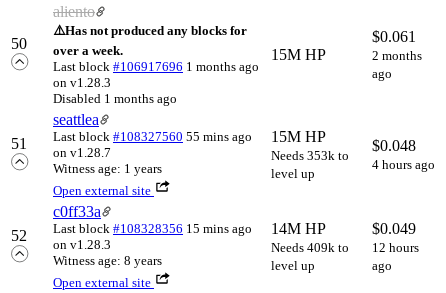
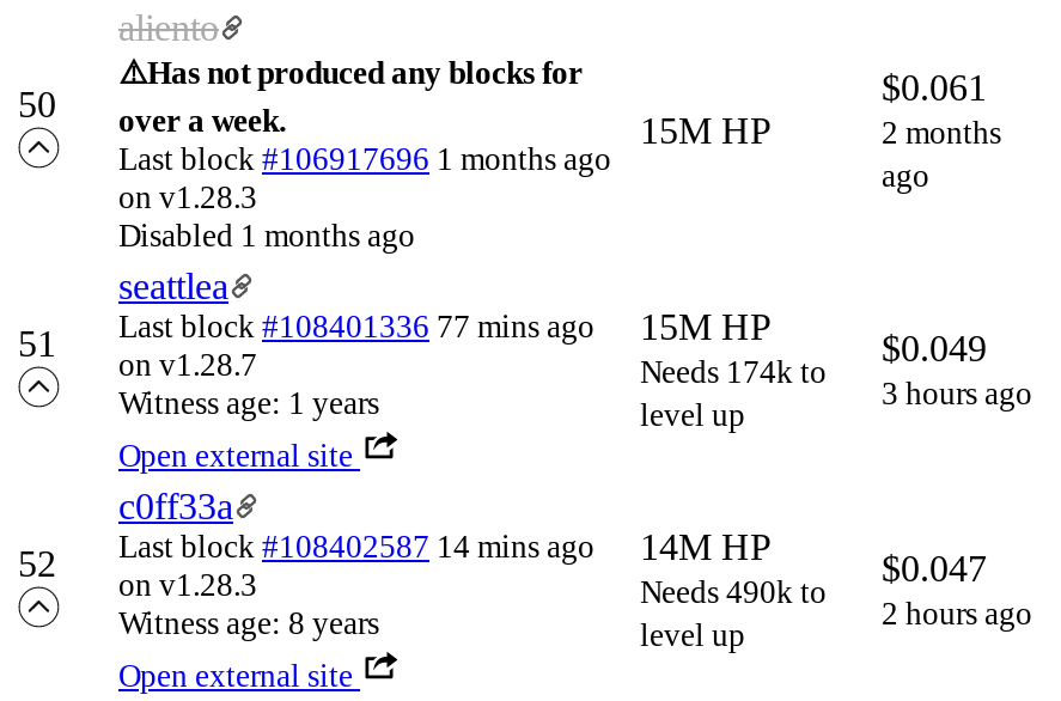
[53,129,252,144] Last block #108327560 55 mins ago -> [118,309,594,345] Last block #108401336 77 mins ago
[372,137,416,154] $0.048 -> [882,328,987,369] $0.049
[271,148,349,163] Needs 353k to -> [640,355,827,391] Needs 174k to
[372,157,435,172] 4 hours ago -> [882,376,1032,412] 3 hours ago
[53,221,252,236] Last block #108328356 15 mins ago -> [118,529,594,565] Last block #108402587 14 mins ago
[372,220,419,273] $0.049 | 12 hours | ago -> [882,549,1032,632] $0.047 | 2 hours ago
[271,240,349,255] Needs 409k to -> [640,575,827,611] Needs 490k to

